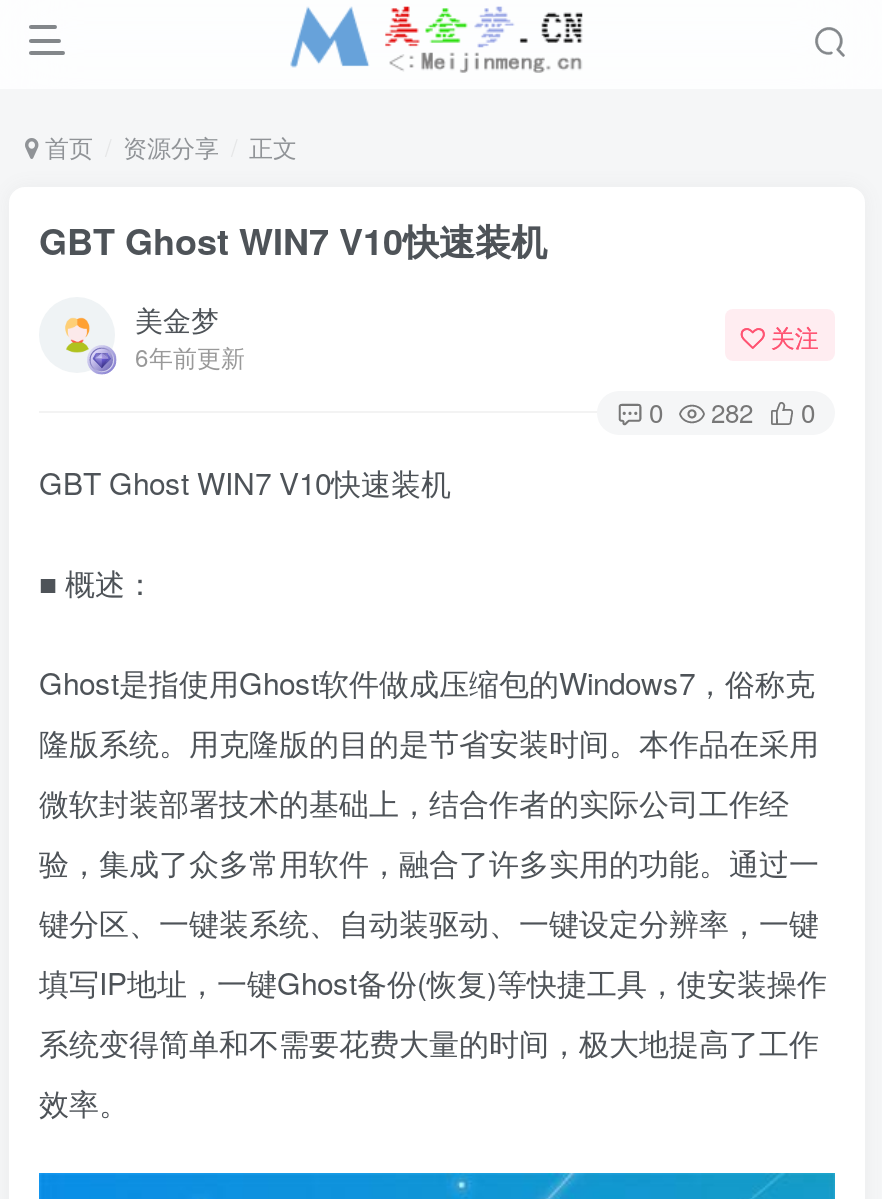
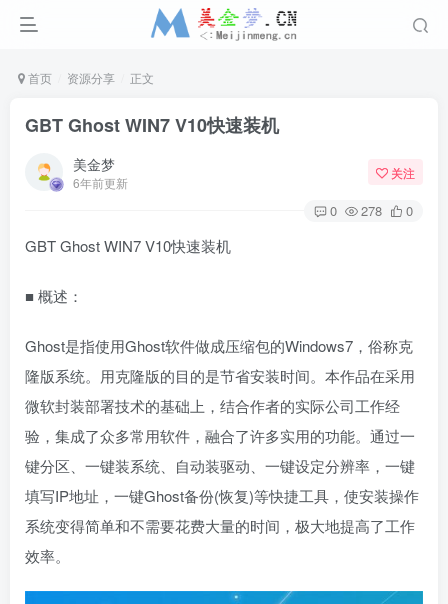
[649,393,815,431] 0 282 0 -> [330,201,413,220] 0 278 0

